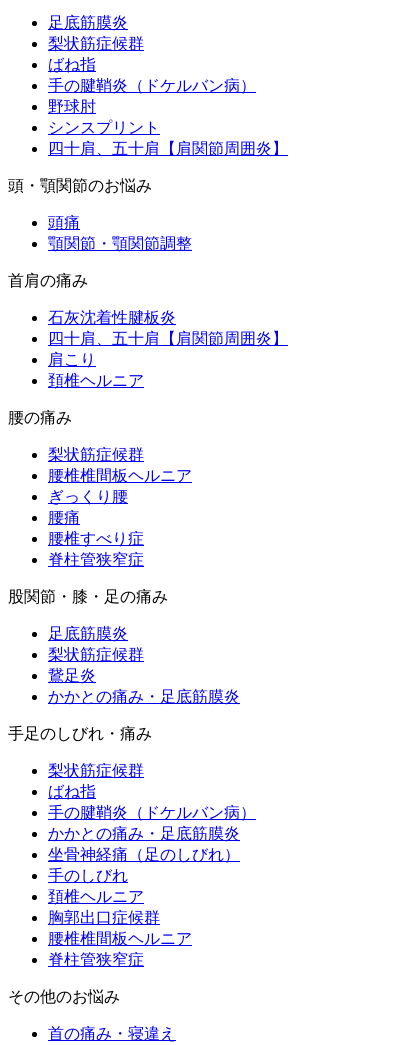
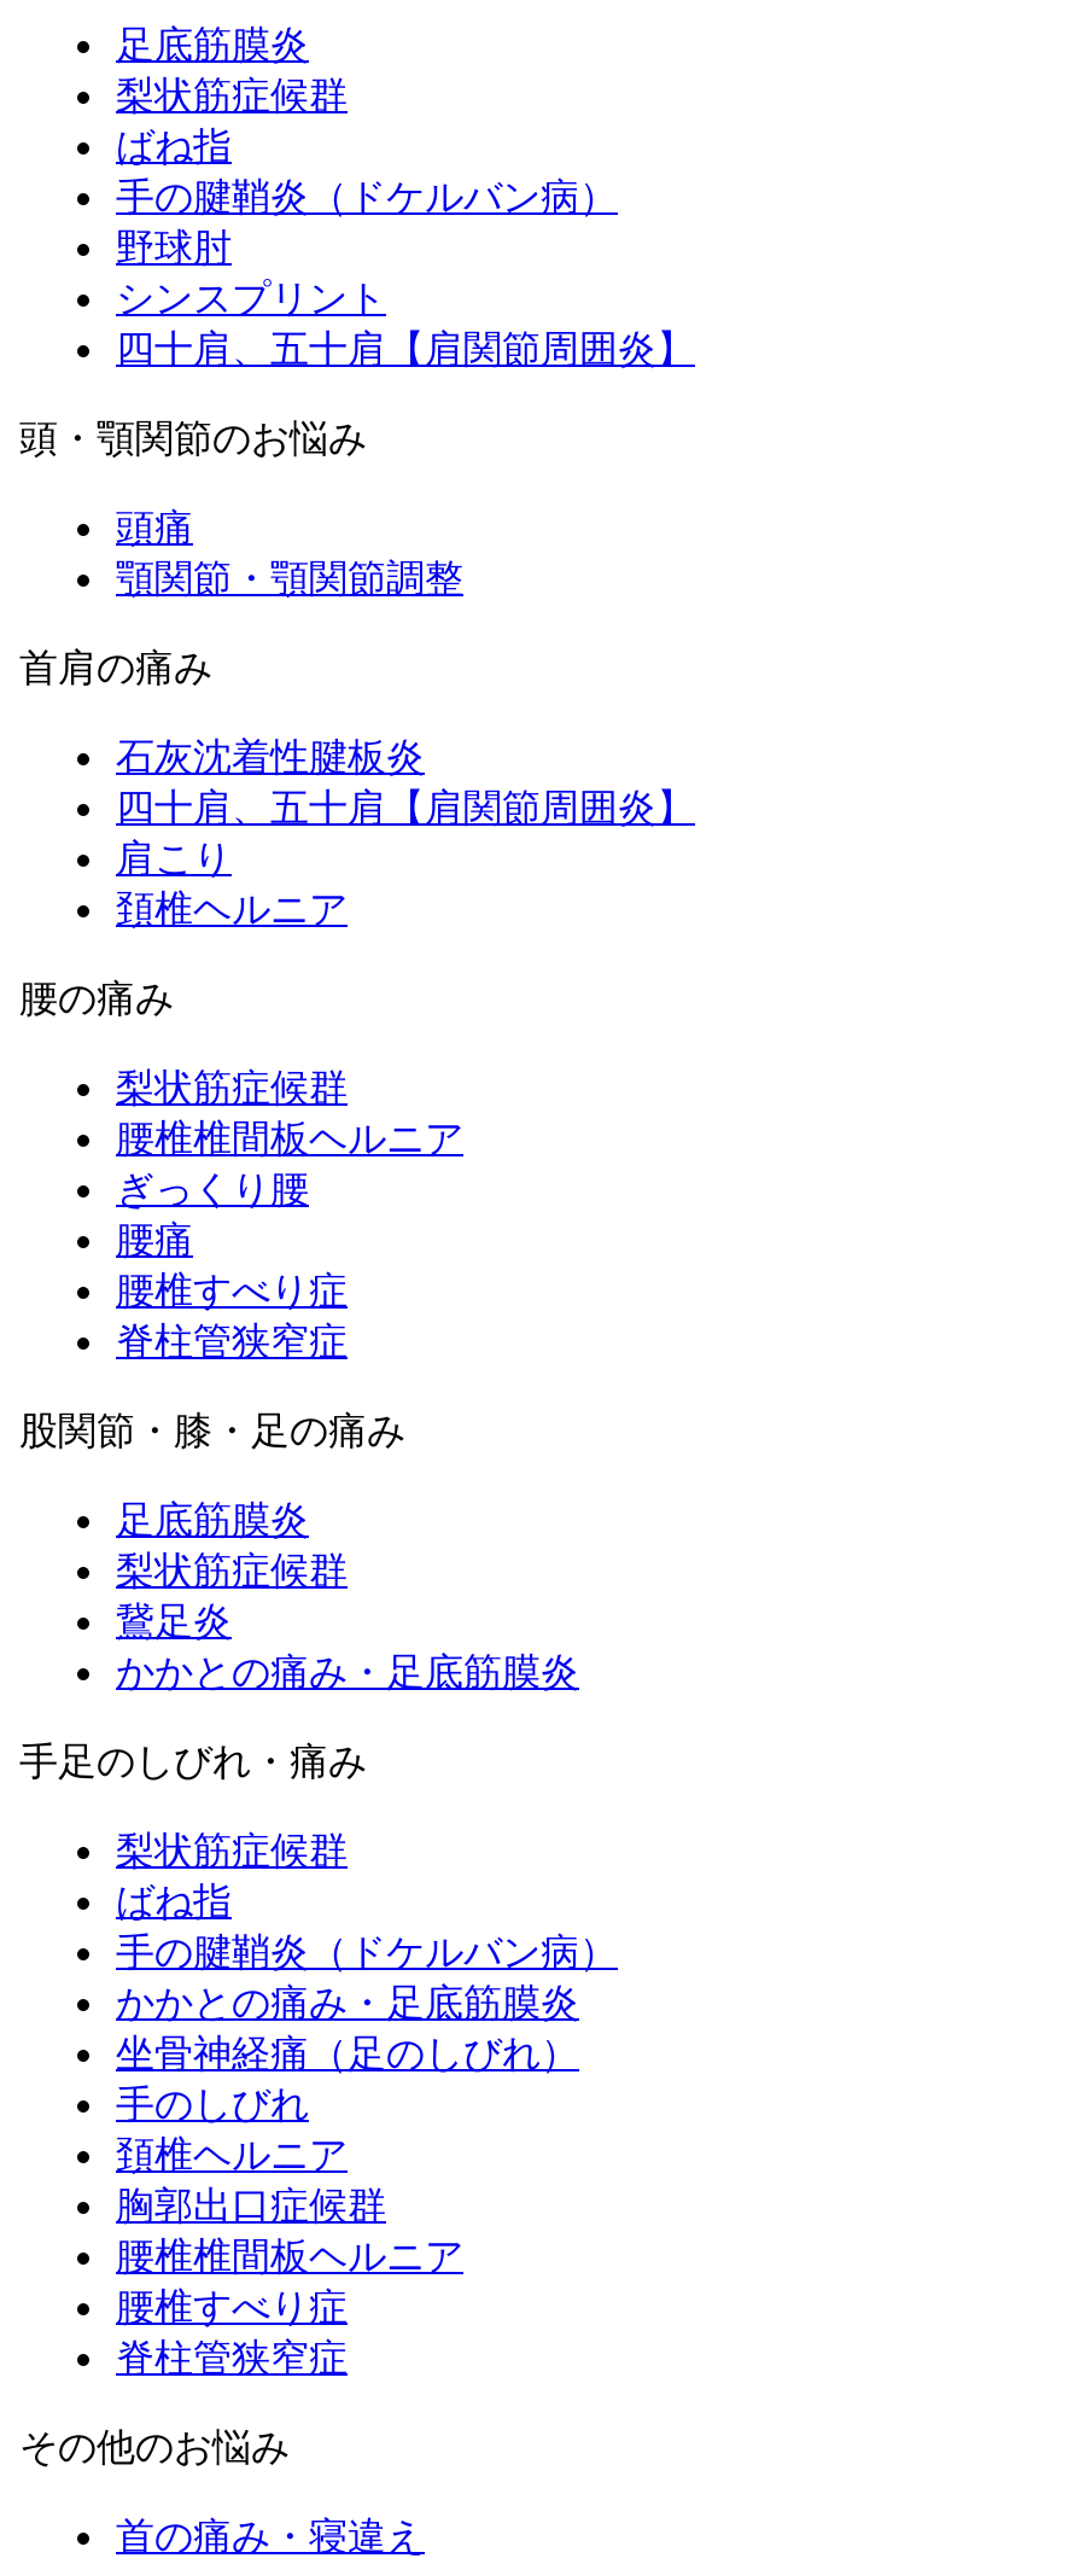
none -> [116,2286,348,2327] 腰椎すべり症

